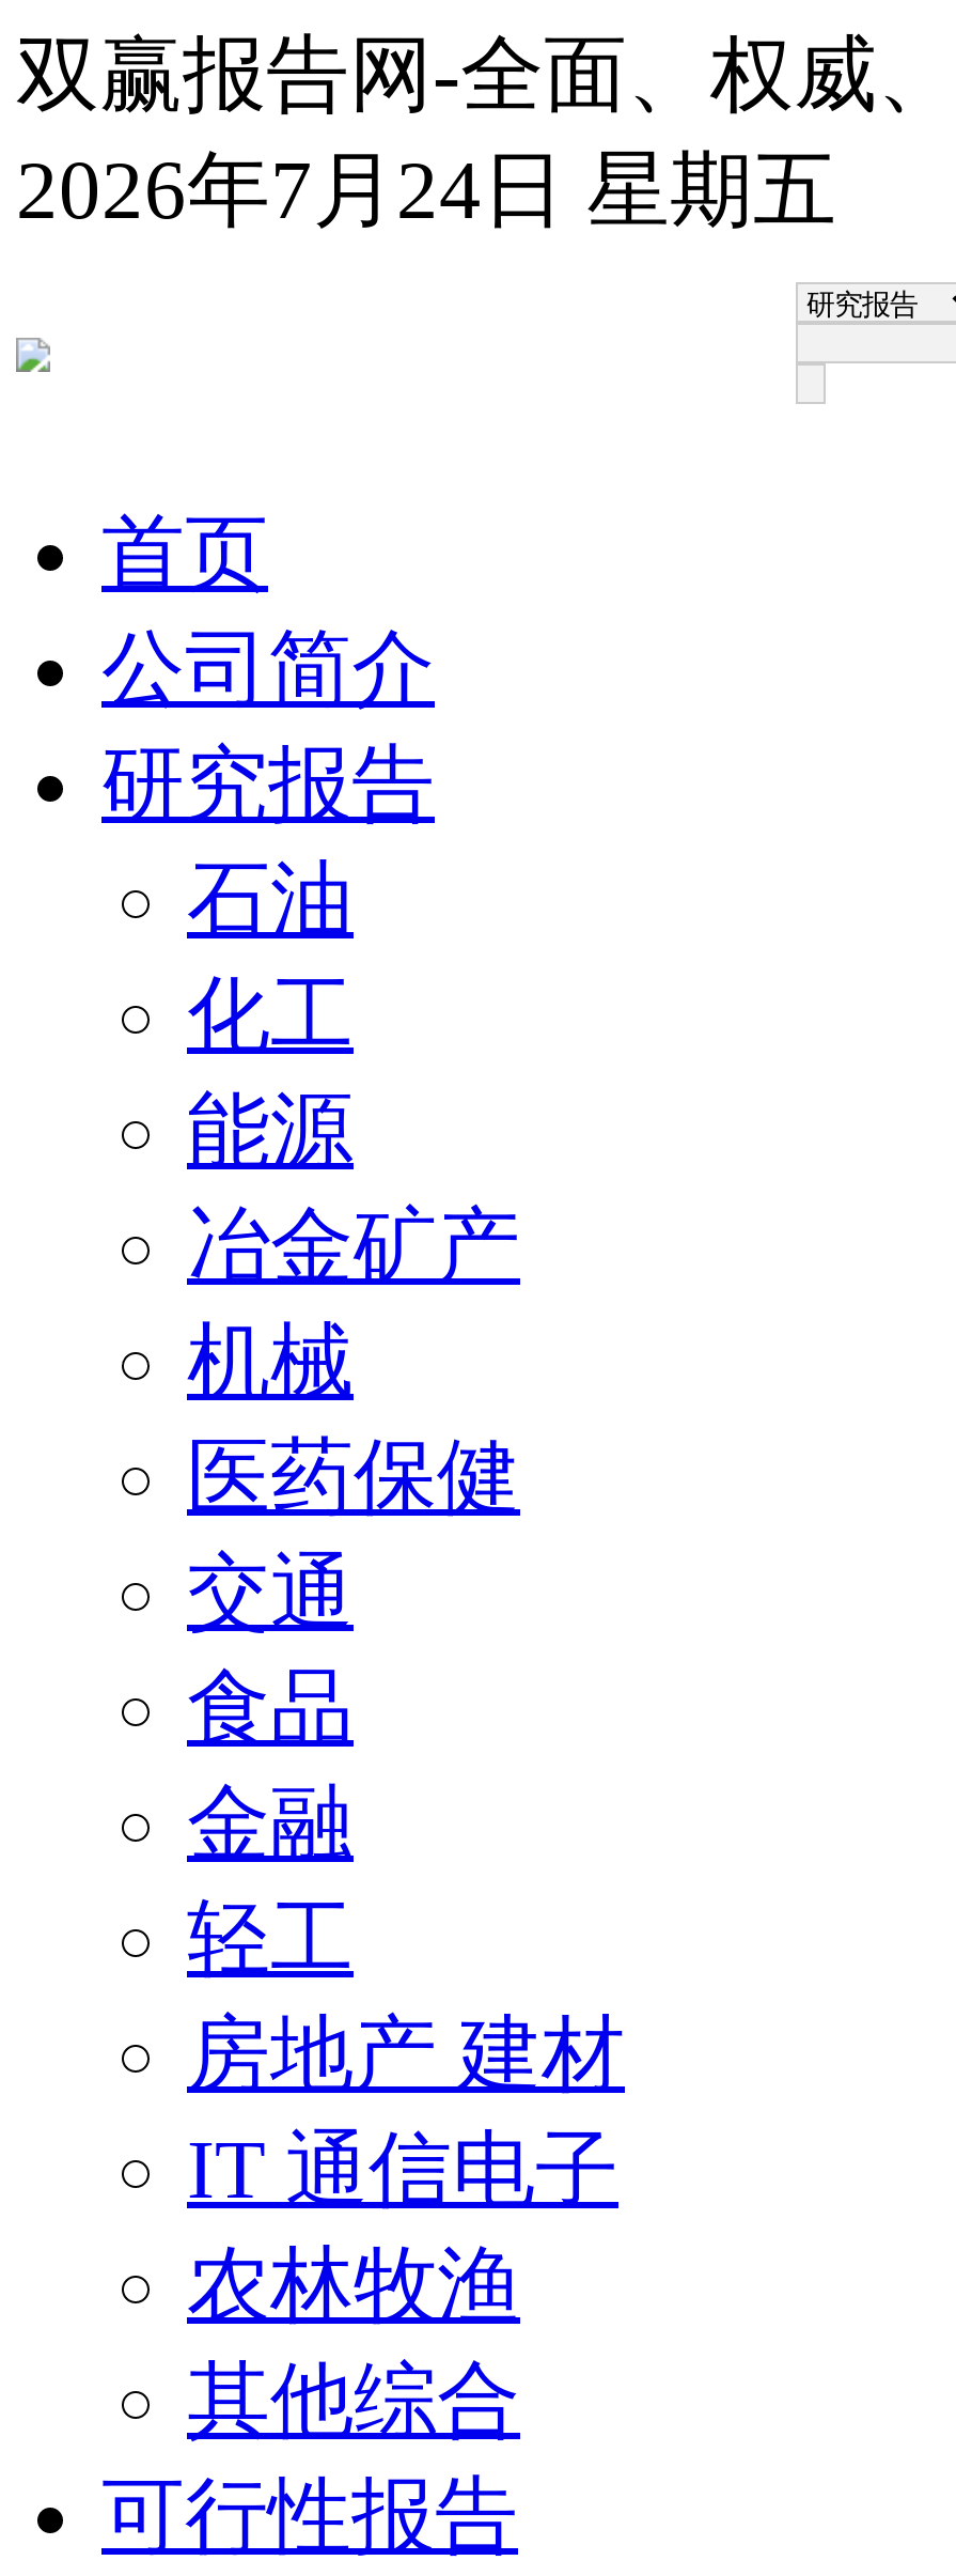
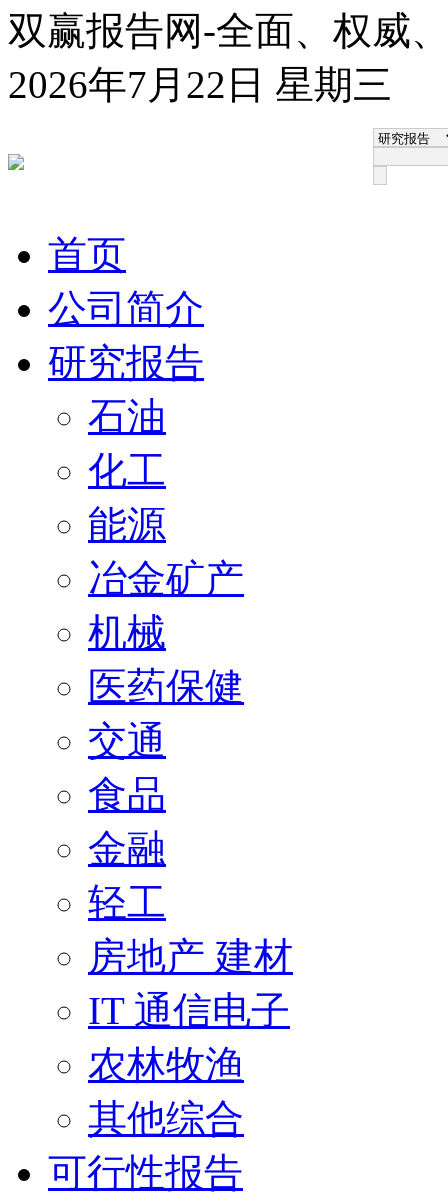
[16,143,836,235] 2026年7月24日 星期五 -> [8,63,392,106] 2026年7月22日 星期三

